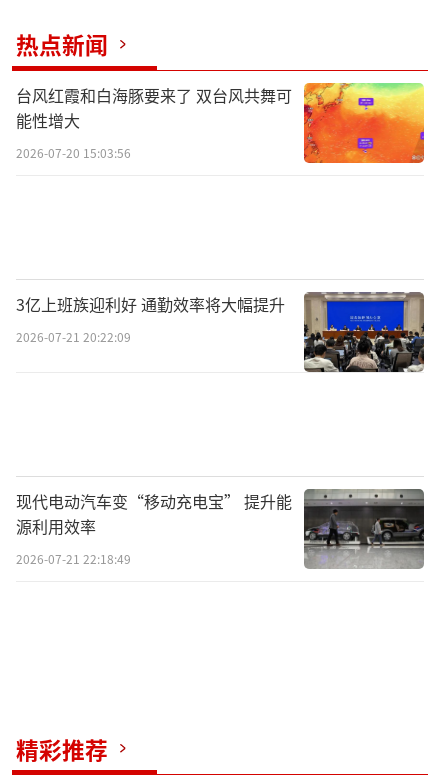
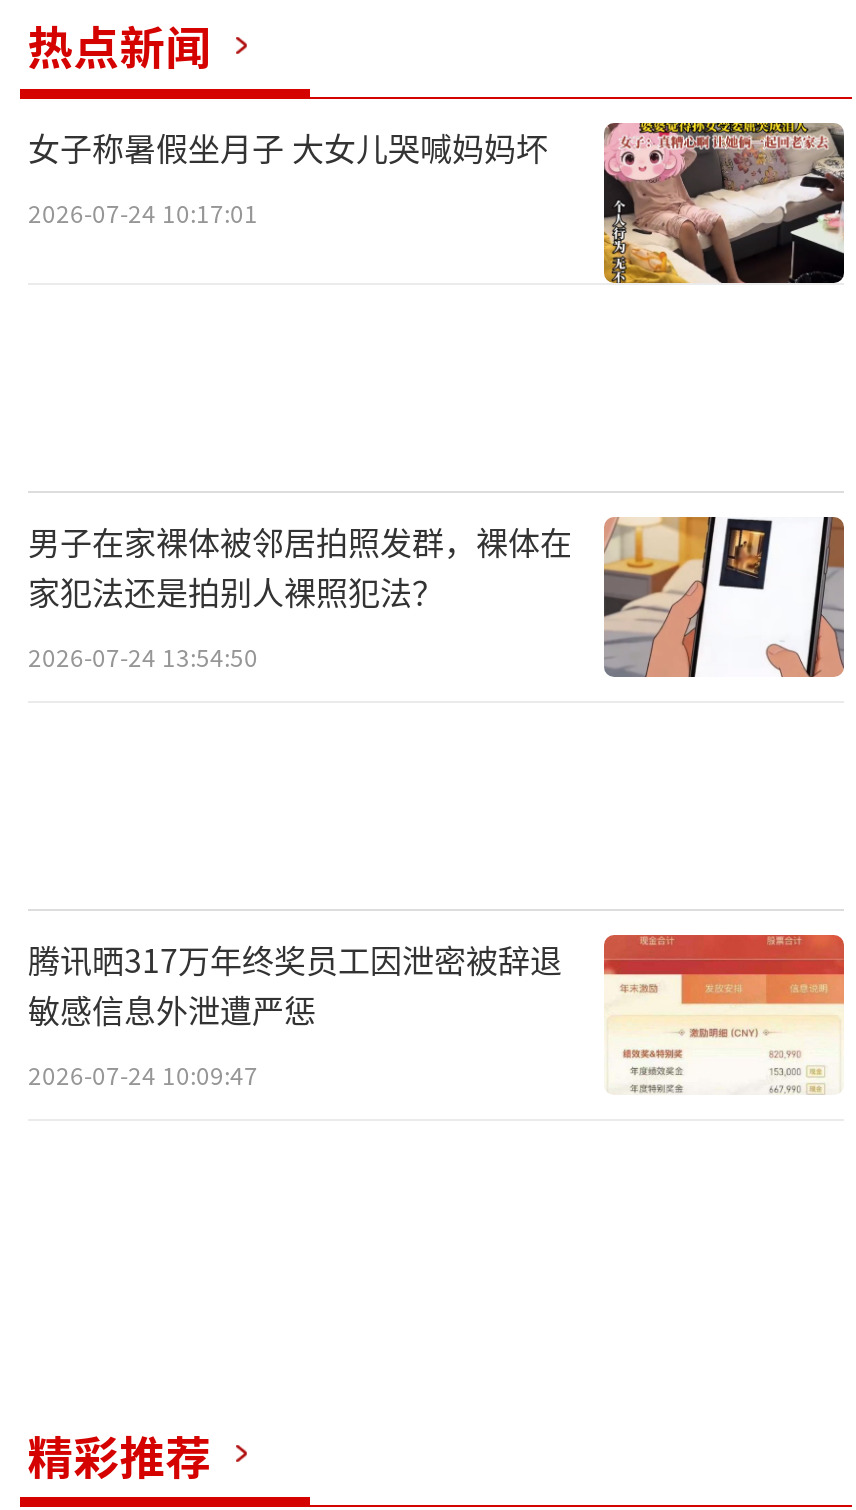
[16,82,425,164] [image] | 台风红霞和白海豚要来了 双台风共舞可 | 能性增大 -> [28,121,846,285] [image] | 女子称暑假坐月子 大女儿哭喊妈妈坏
[16,144,131,161] 2026-07-20 15:03:56 -> [28,195,258,229] 2026-07-24 10:17:01
[16,280,425,373] [image] | 3亿上班族迎利好 通勤效率将大幅提升 -> [28,515,846,701] [image] | 男子在家裸体被邻居拍照发群，裸体在 | 家犯法还是拍别人裸照犯法？
[16,328,131,345] 2026-07-21 20:22:09 -> [28,639,258,673] 2026-07-24 13:54:50
[16,488,425,569] [image] | 现代电动汽车变“移动充电宝” 提升能 | 源利用效率 -> [28,933,846,1093] [image] | 腾讯晒317万年终奖员工因泄密被辞退 | 敏感信息外泄遭严惩
[16,550,131,567] 2026-07-21 22:18:49 -> [28,1056,258,1090] 2026-07-24 10:09:47

